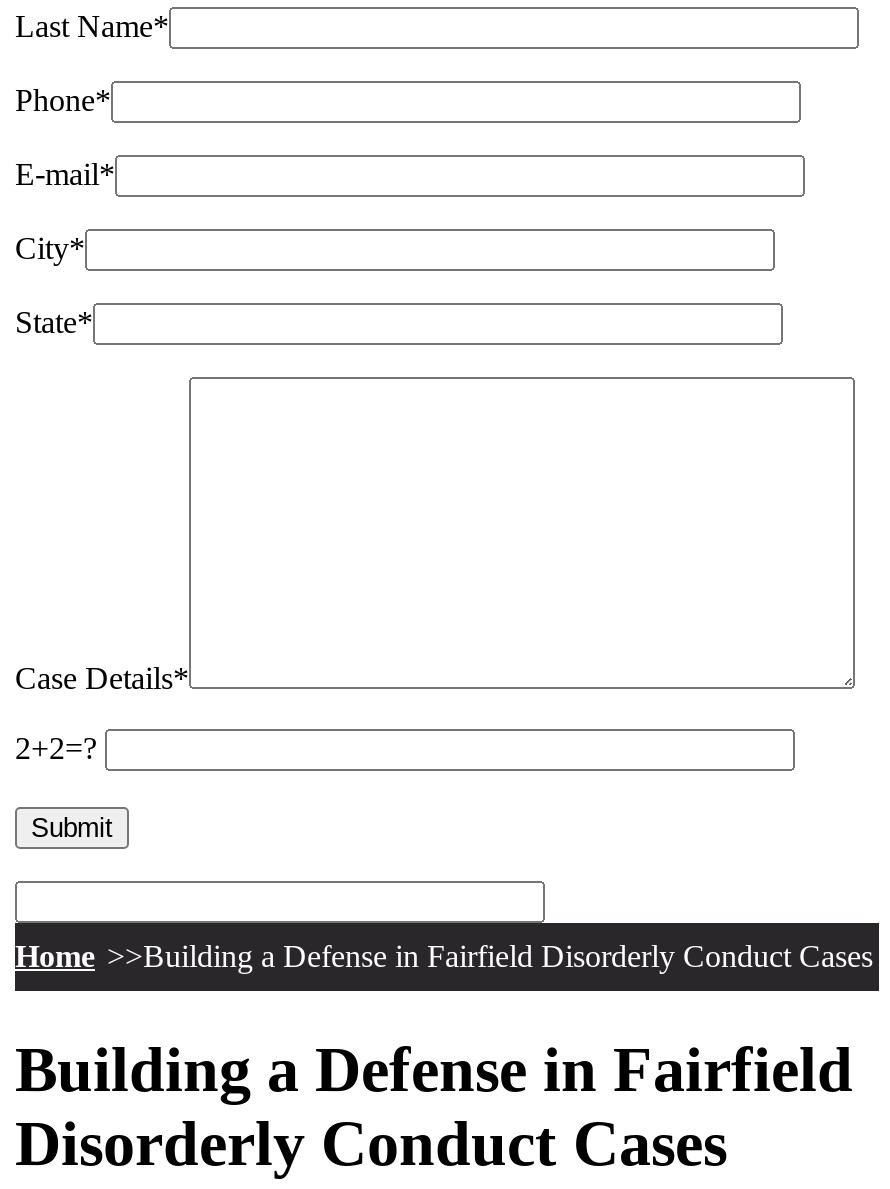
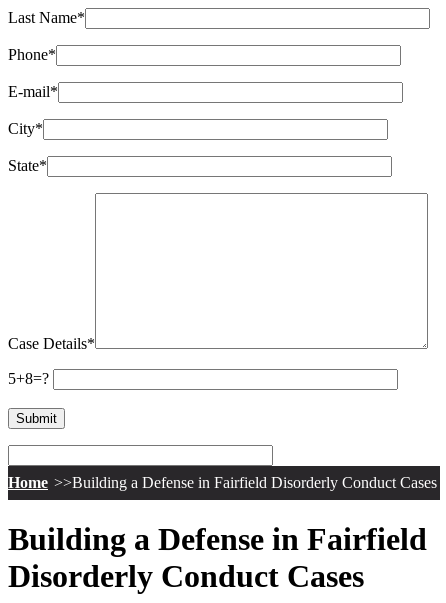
[15,730,97,764] 2+2=? -> [8,370,49,387] 5+8=?

